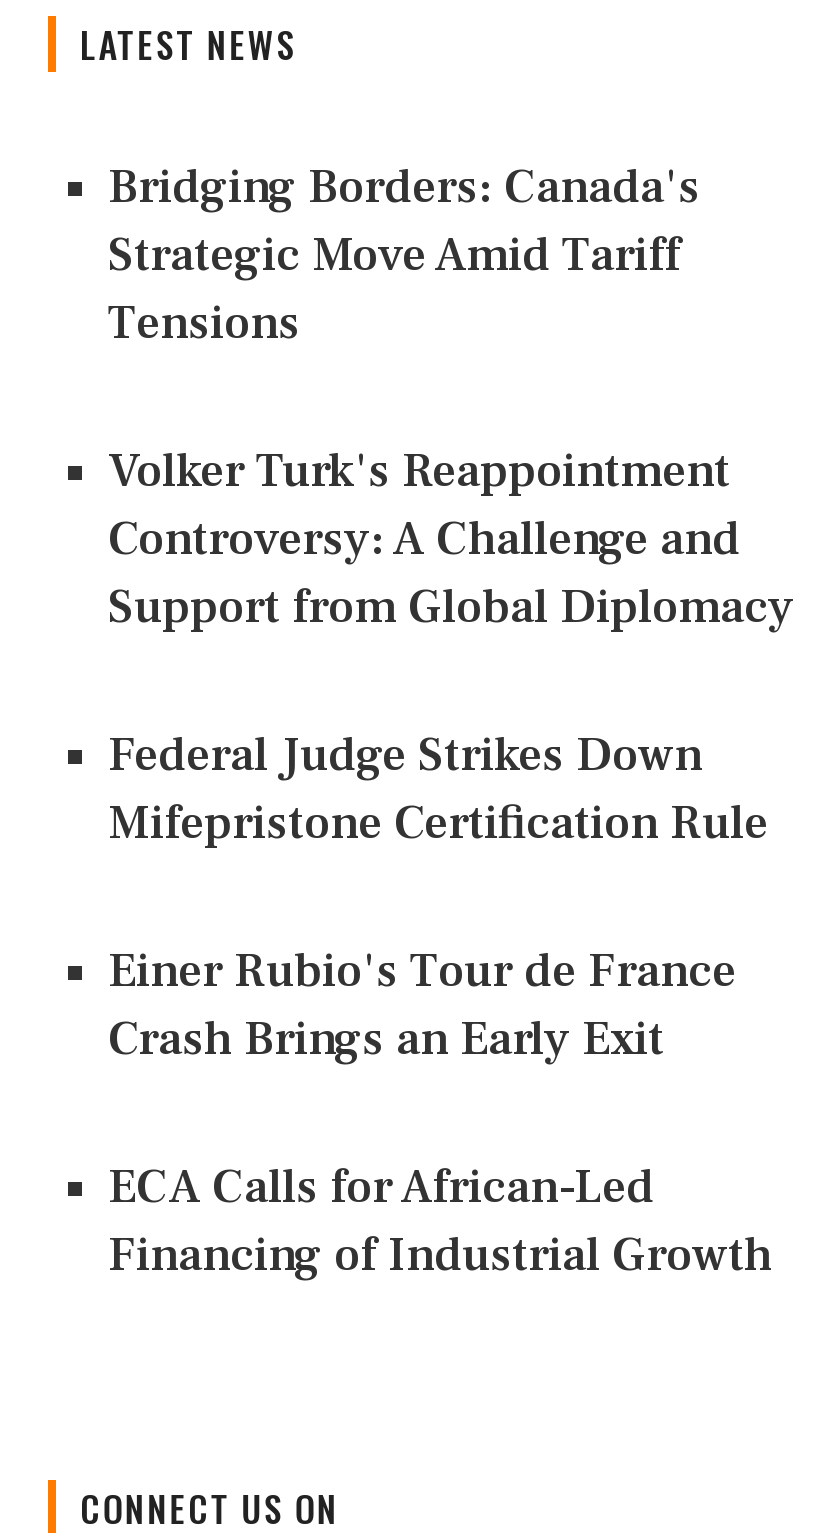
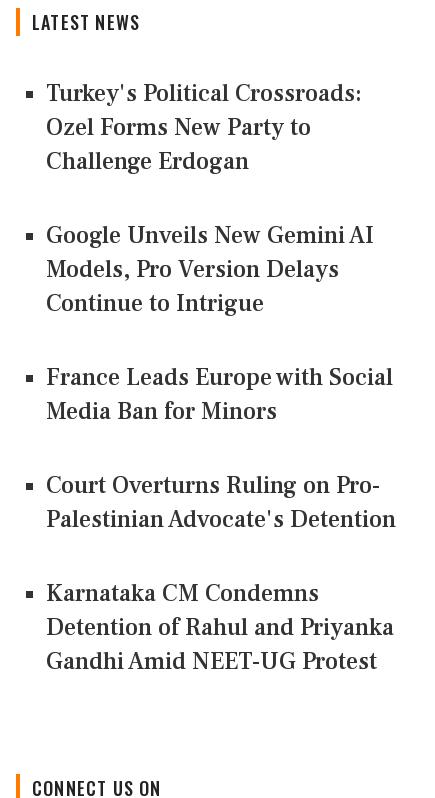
[108,157,700,355] Bridging Borders: Canada's | Strategic Move Amid Tariff | Tensions -> [46,78,362,177] Turkey's Political Crossroads: | Ozel Forms New Party to | Challenge Erdogan
[108,441,794,639] Volker Turk's Reappointment | Controversy: A Challenge and | Support from Global Diplomacy -> [46,220,374,319] Google Unveils New Gemini AI | Models, Pro Version Delays | Continue to Intrigue
[108,725,768,855] Federal Judge Strikes Down | Mifepristone Certification Rule -> [46,362,393,427] France Leads Europe with Social | Media Ban for Minors
[108,941,736,1071] Einer Rubio's Tour de France | Crash Brings an Early Exit -> [46,470,396,535] Court Overturns Ruling on Pro- | Palestinian Advocate's Detention
[108,1157,772,1287] ECA Calls for African-Led | Financing of Industrial Growth -> [46,578,394,677] Karnataka CM Condemns | Detention of Rahul and Priyanka | Gandhi Amid NEET-UG Protest

